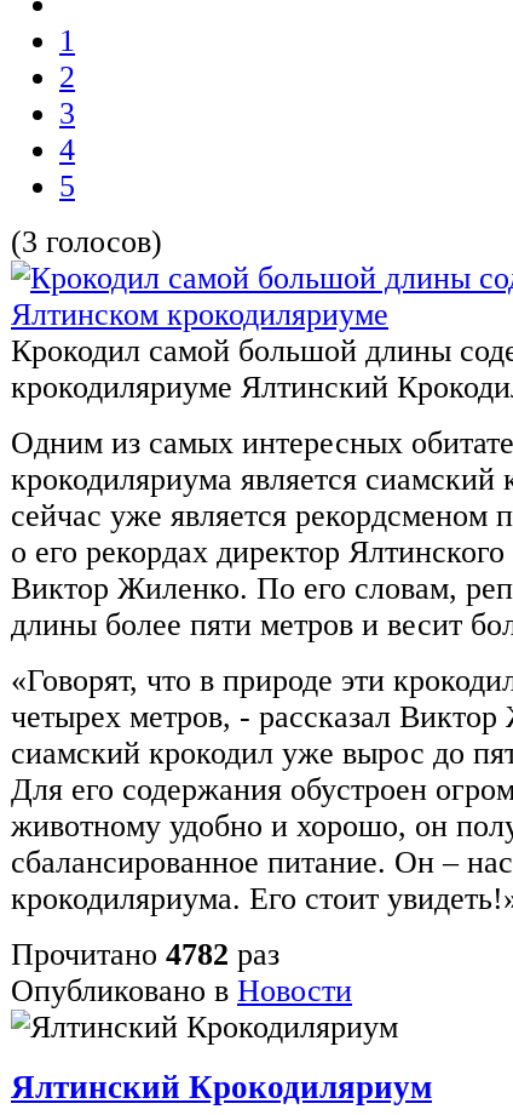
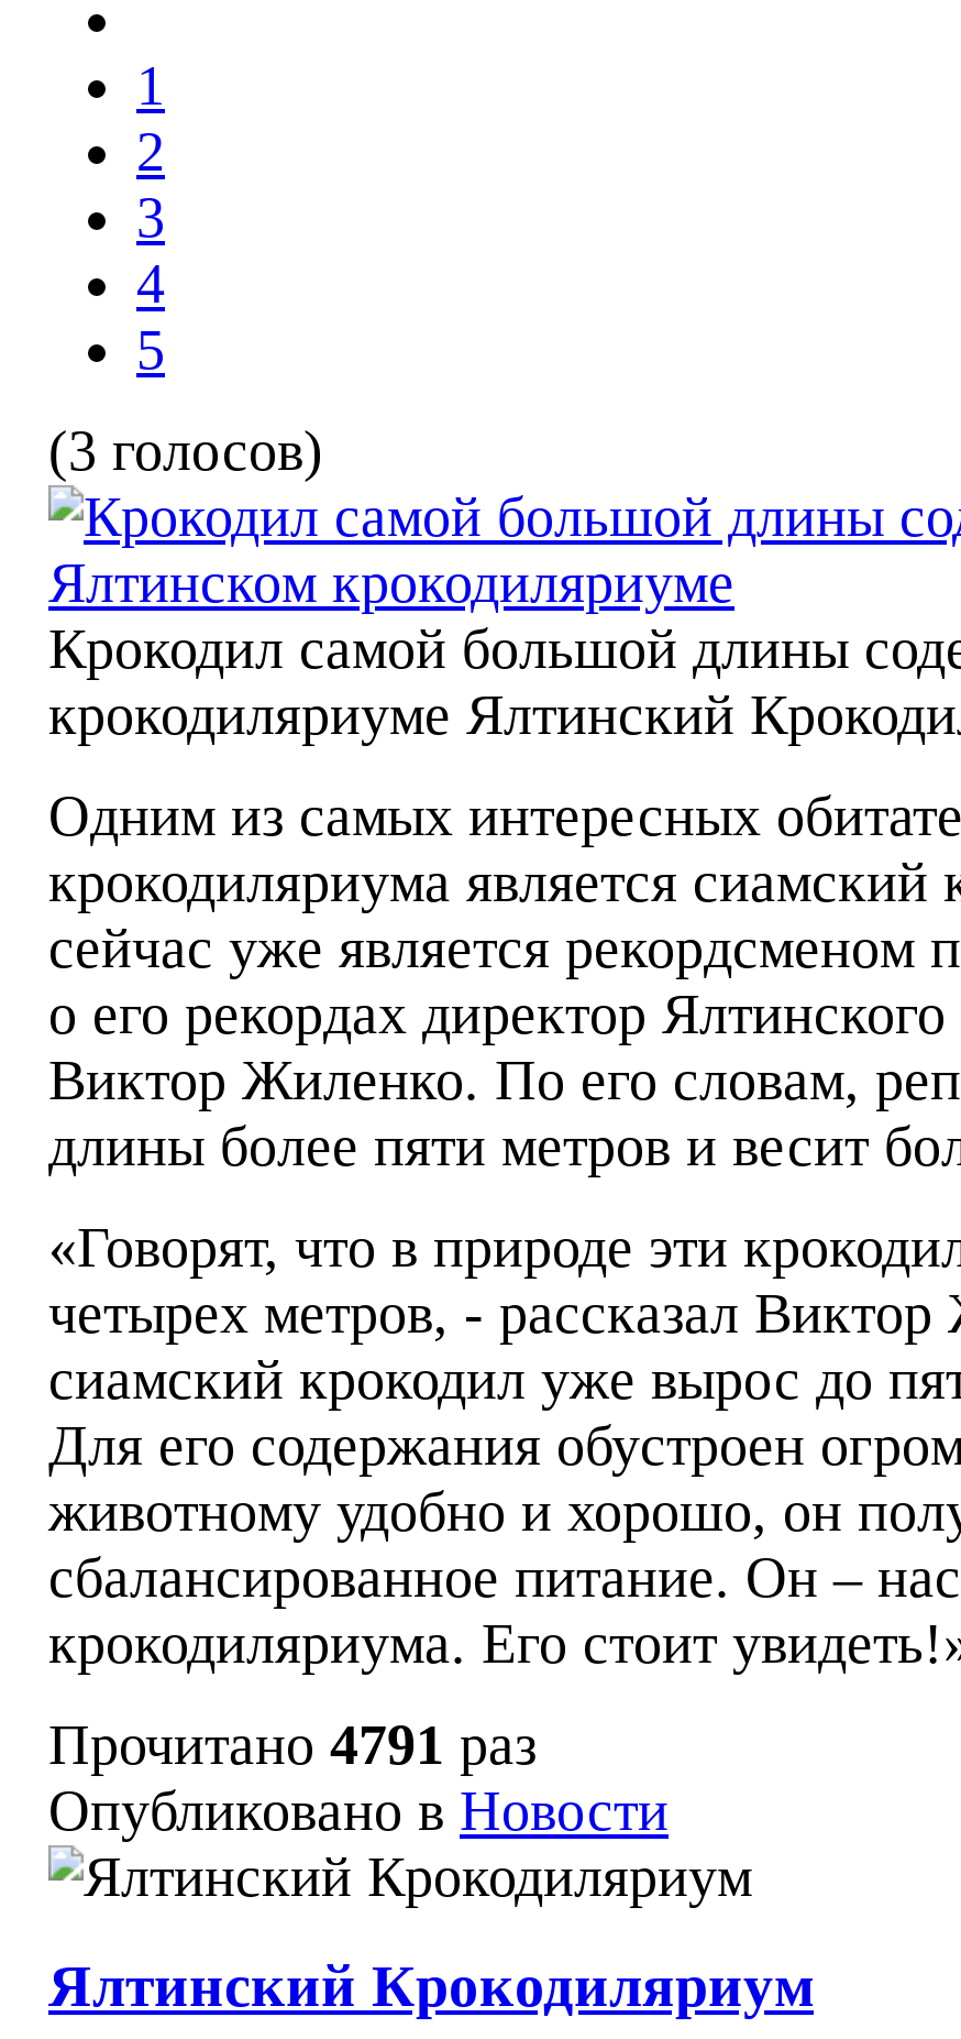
[11,937,279,972] Прочитано 4782 раз -> [48,1713,537,1777] Прочитано 4791 раз

